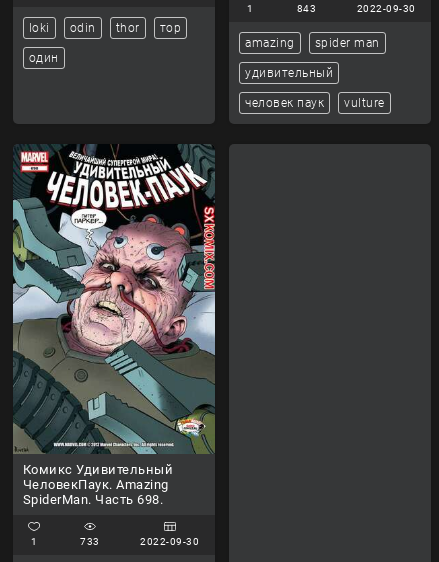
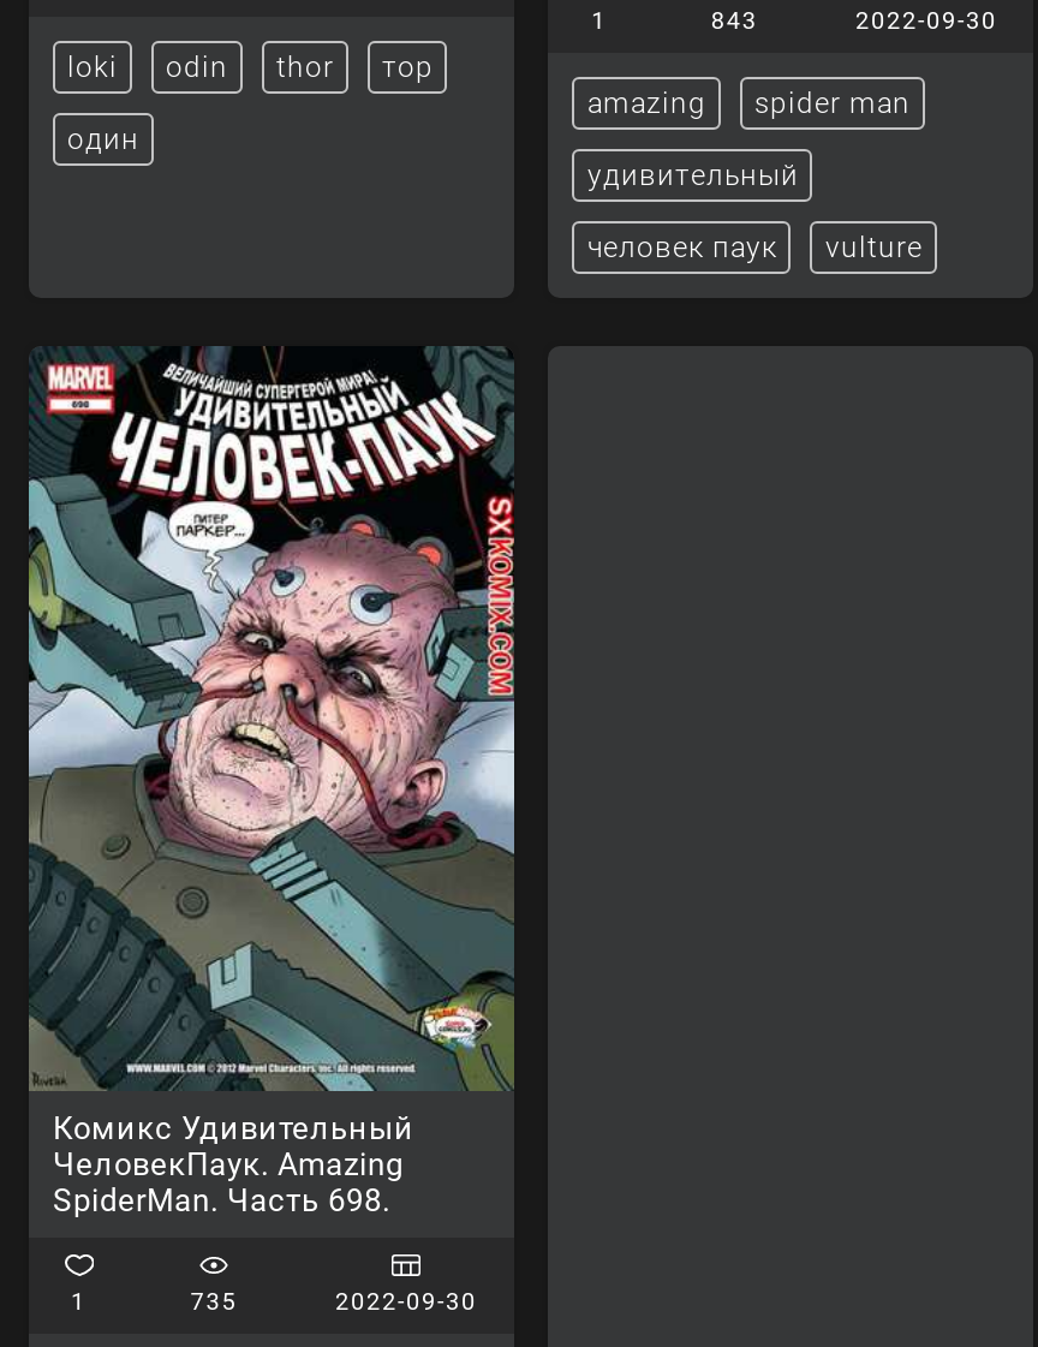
[80,536,100,547] 733 -> [191,1288,237,1315] 735

